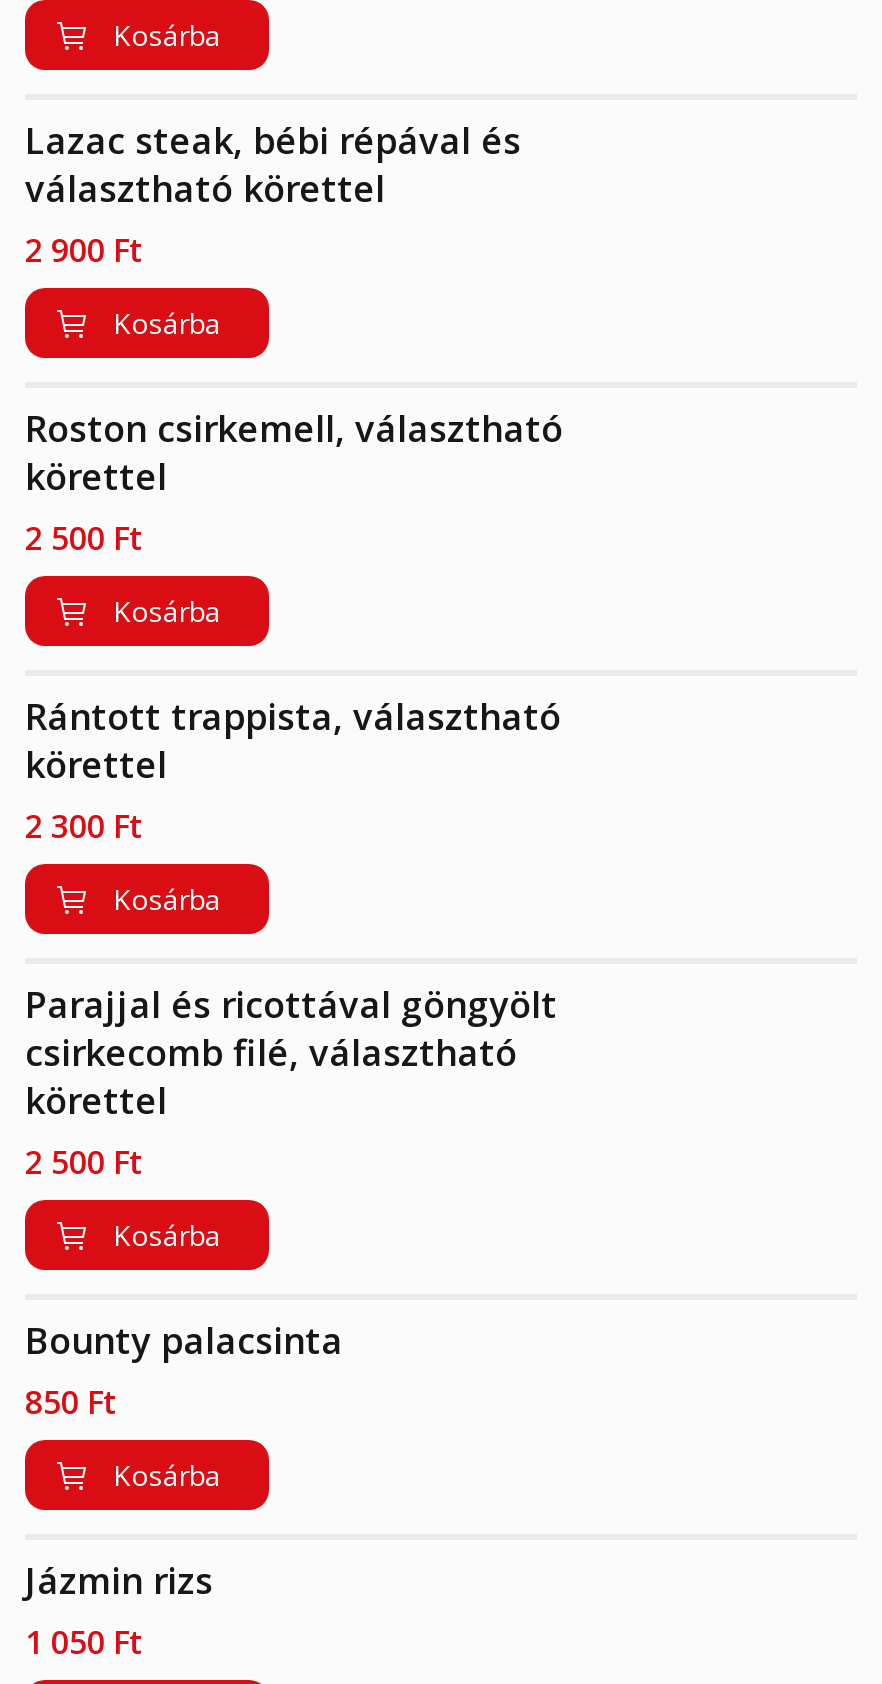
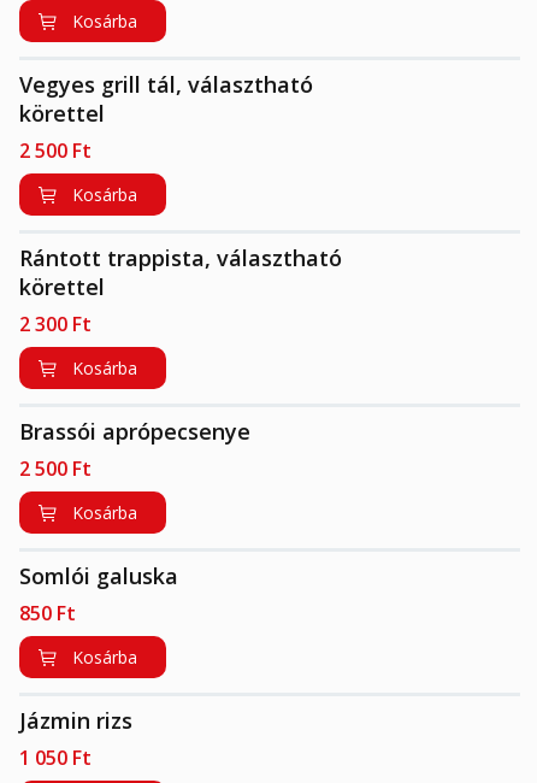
[25,116,563,452] Lazac steak, bébi répával és | választható körettel | 2 900 Ft | Kosárba | Roston csirkemell, választható -> [19,70,313,99] Vegyes grill tál, választható
[25,980,557,1124] Parajjal és ricottával göngyölt | csirkecomb filé, választható | körettel -> [19,417,250,446] Brassói aprópecsenye
[25,1316,343,1364] Bounty palacsinta -> [19,561,178,590] Somlói galuska

